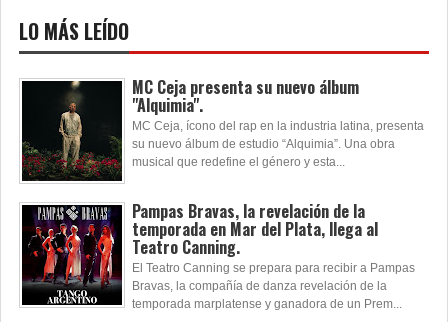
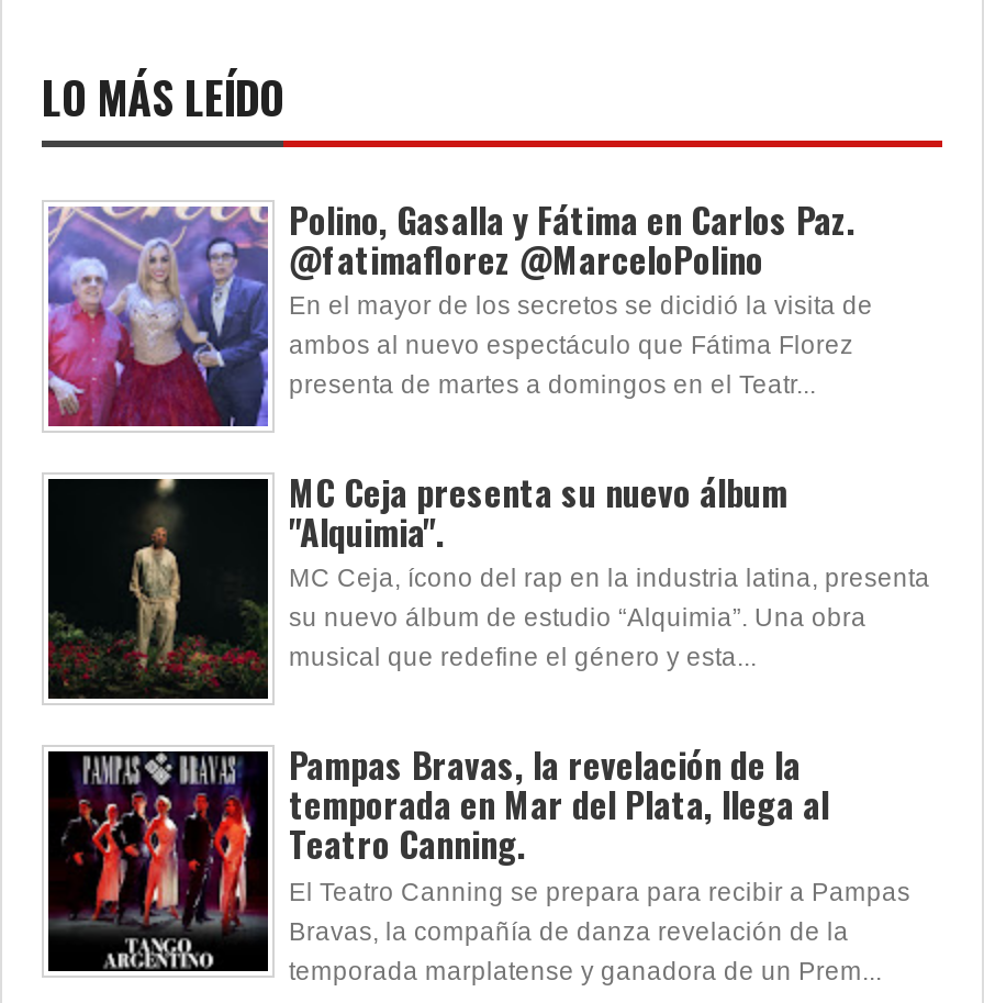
none -> [46,194,873,428] [image] | Polino, Gasalla y Fátima en Carlos Paz. | @fatimaflorez @MarceloPolino | En el mayor de los secretos se dicidió la visita de | ambos al nuevo espectáculo que Fátima Florez | presenta de martes a domingos en el Teatr...

